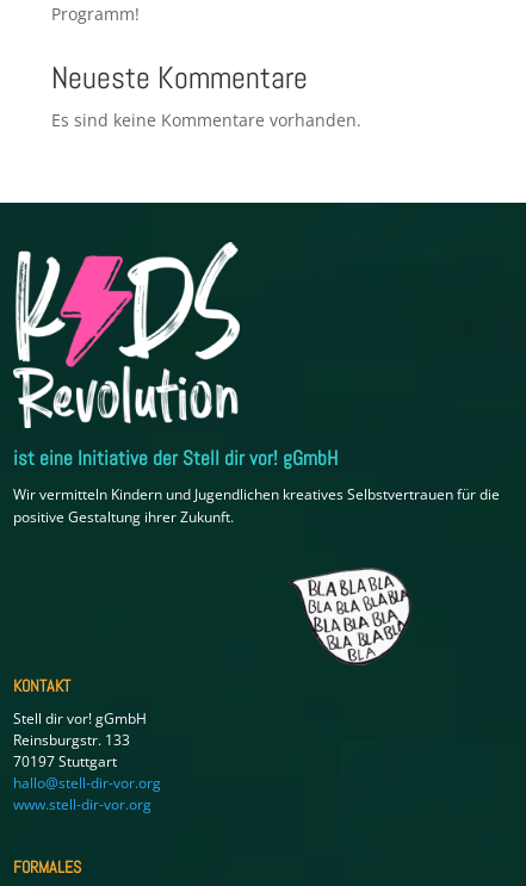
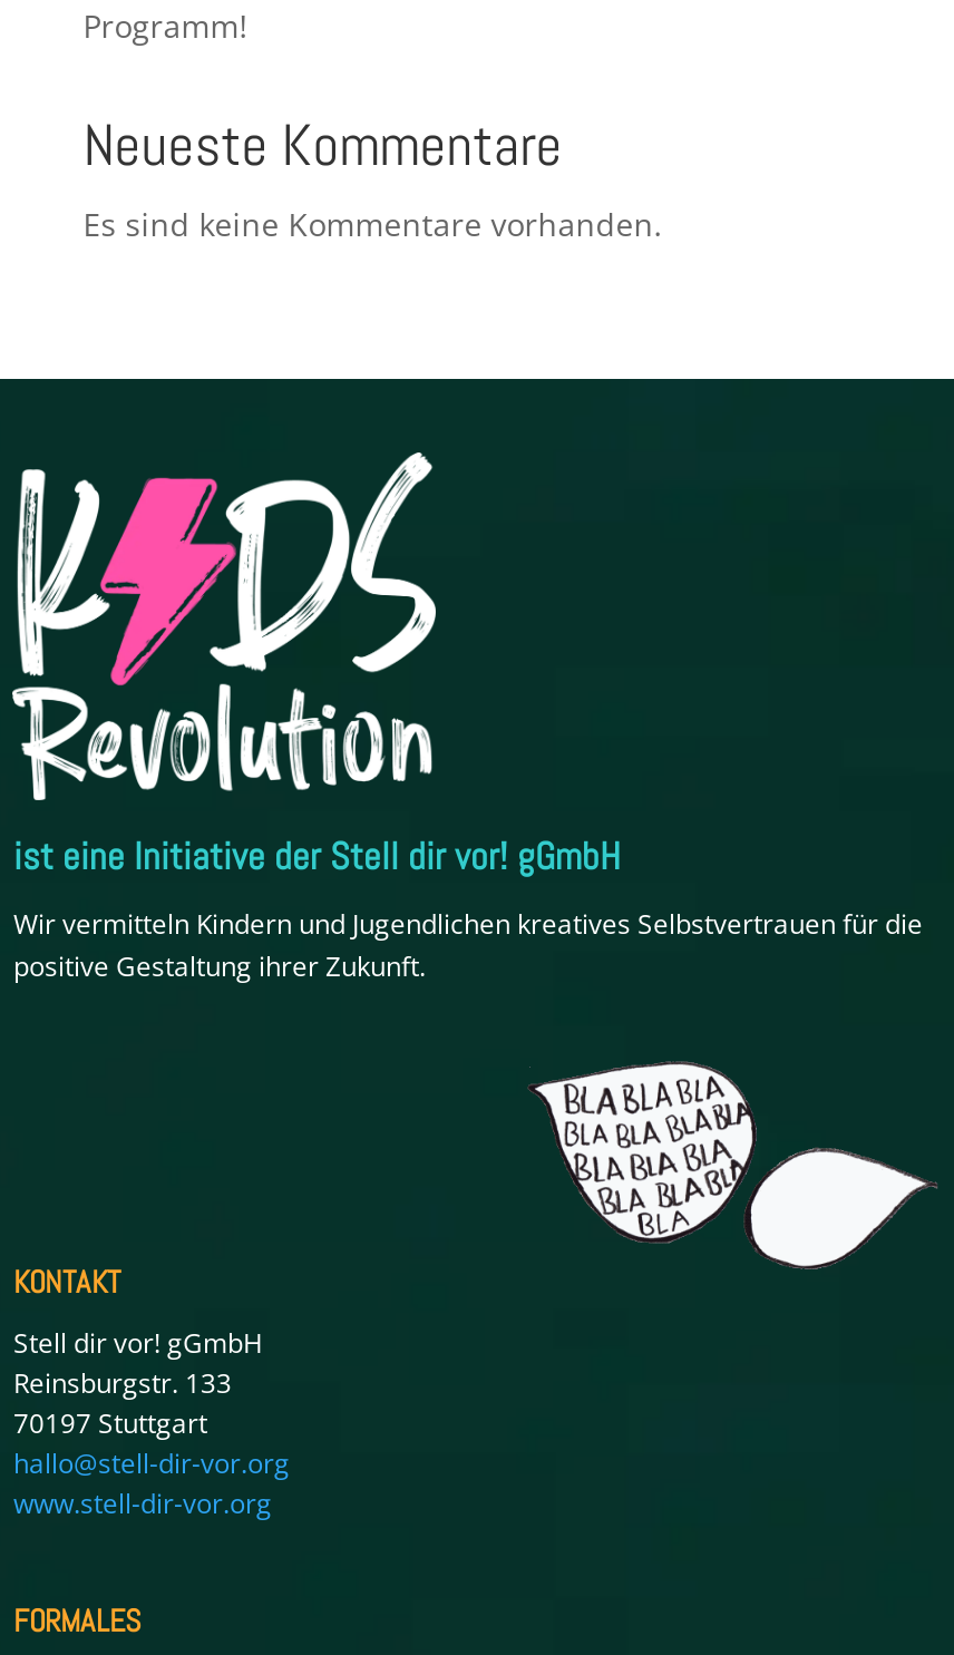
none -> [746,1148,937,1271] [image]

